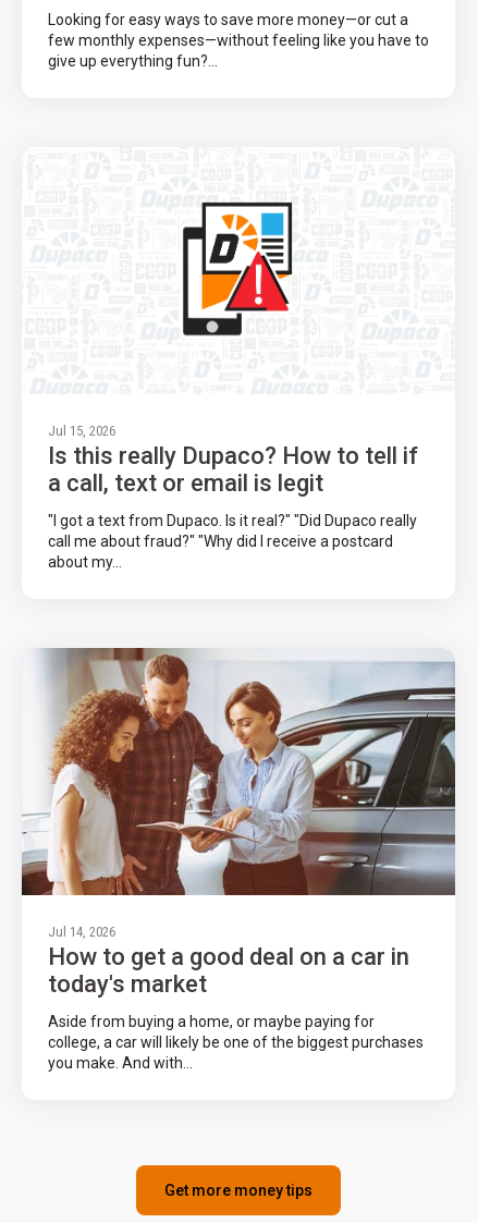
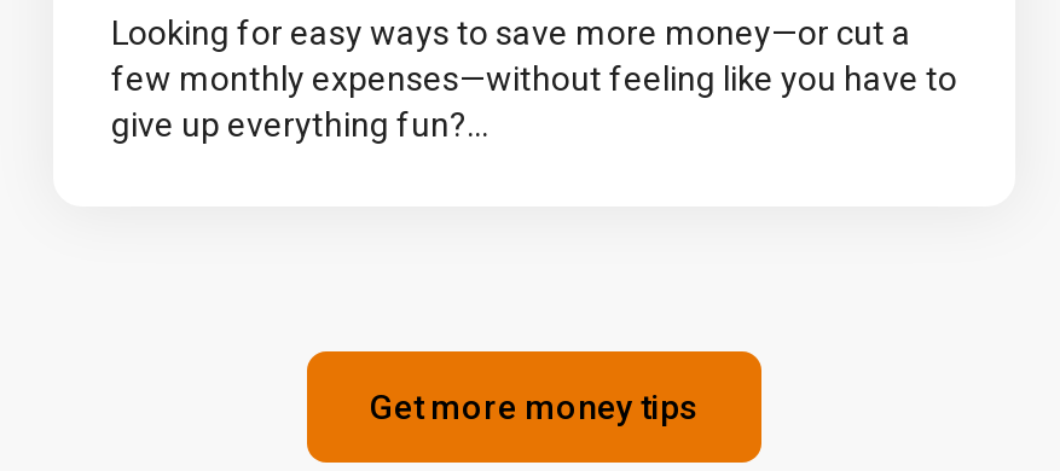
[182,200,293,337] [image] -> none
[48,422,115,438] Jul 15, 2026 -> none
[48,442,418,496] Is this really Dupaco? How to tell if | a call, text or email is legit -> none
[48,511,417,570] "I got a text from Dupaco. Is it real?" "Did Dupaco really | call me about fraud?" "Why did I receive a postcard | about my... -> none
[21,647,456,939] [image] | Jul 14, 2026 -> none
[48,943,409,997] How to get a good deal on a car in | today's market -> none
[48,1012,424,1071] Aside from buying a home, or maybe paying for | college, a car will likely be one of the biggest purchases | you make. And with... -> none

